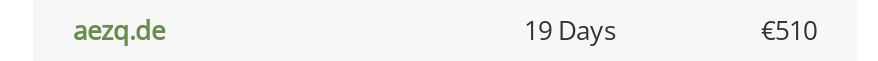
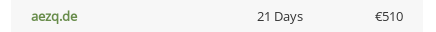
[524,12,616,48] 19 Days -> [256,7,302,25] 21 Days

